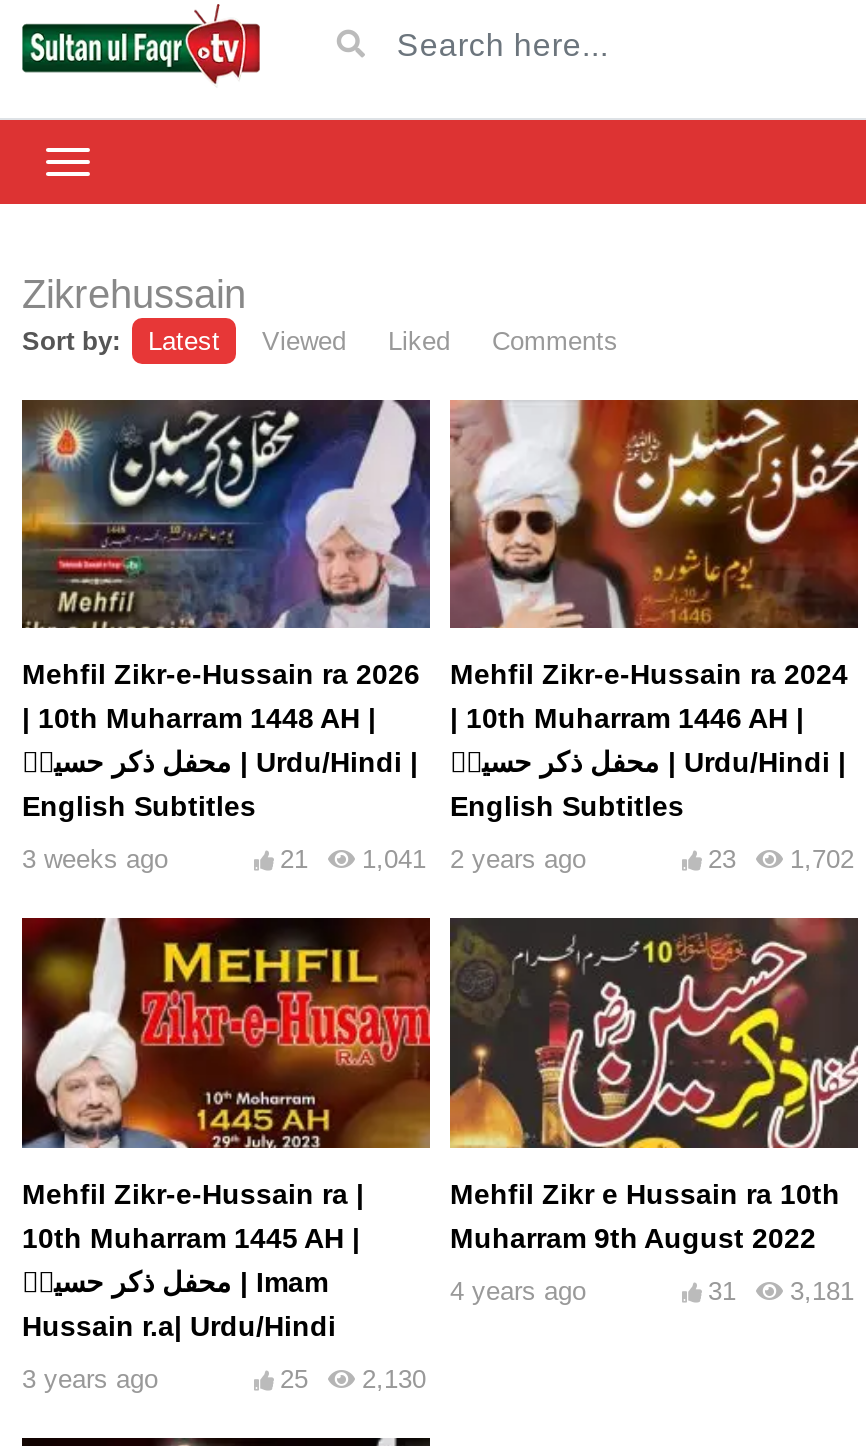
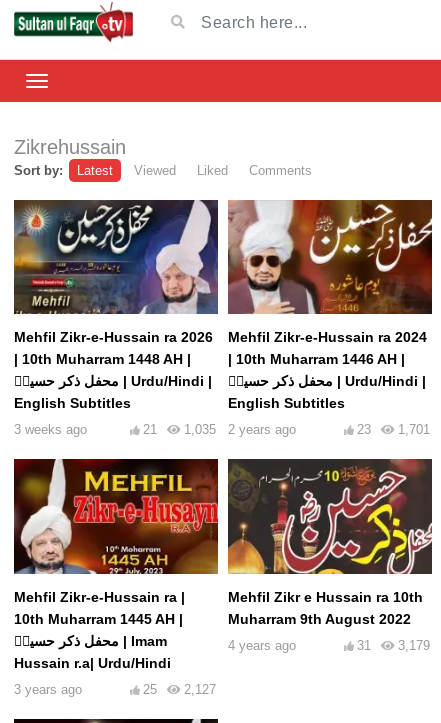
[280,845,586,875] 21 1,041 2 years ago -> [143,422,296,437] 21 1,035 2 years ago
[708,845,854,875] 23 1,702 -> [357,422,430,437] 23 1,701
[708,1276,854,1306] 31 3,181 -> [357,638,430,653] 31 3,179
[280,1364,426,1394] 25 2,130 -> [143,682,216,697] 25 2,127

